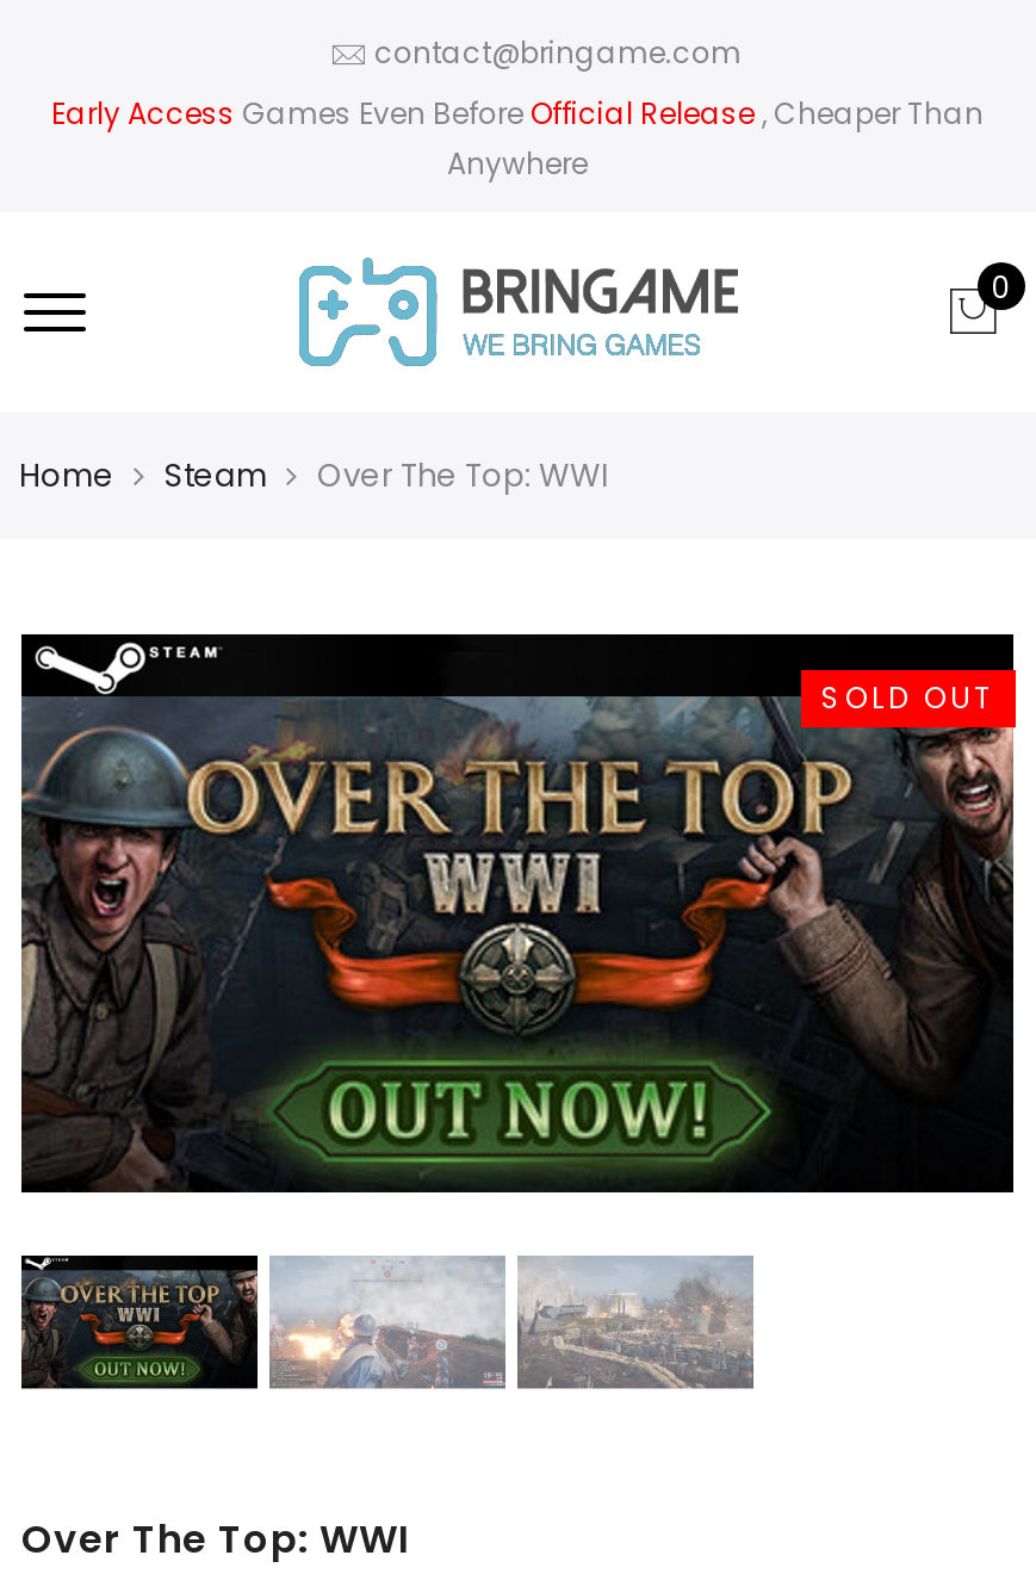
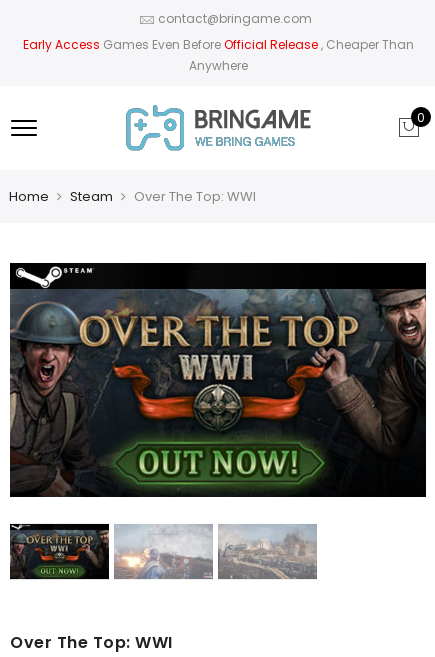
[821,678,995,718] SOLD OUT -> none

